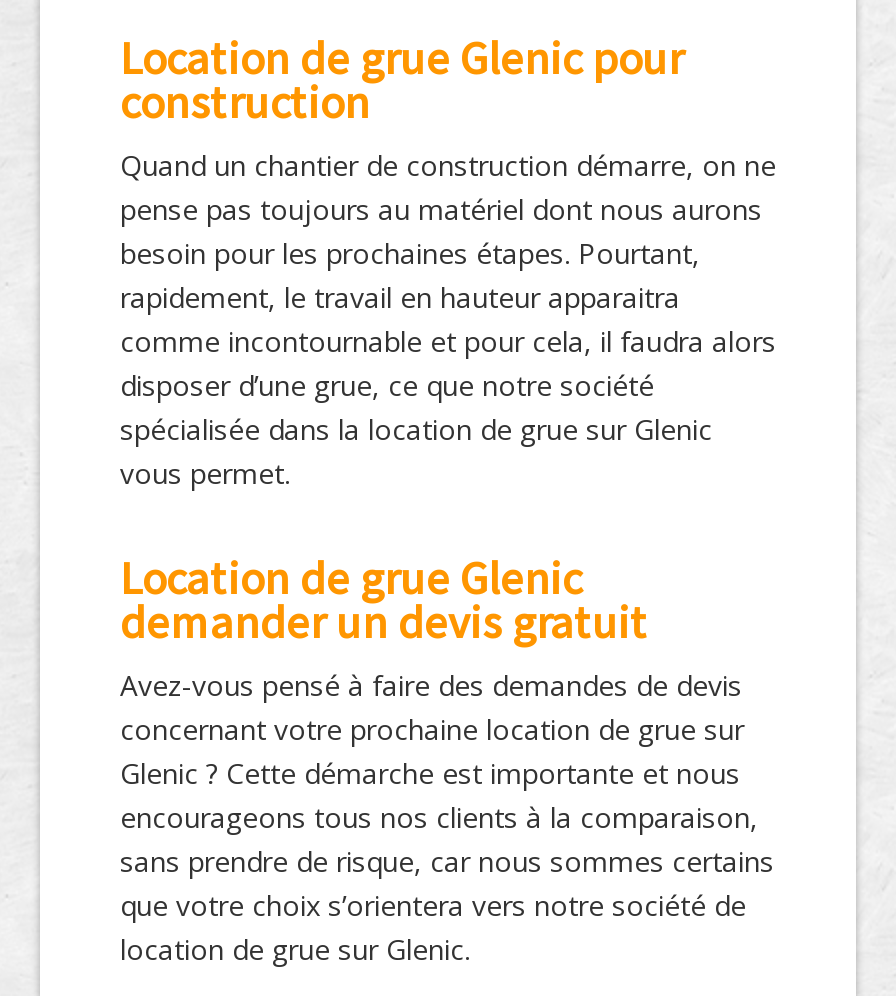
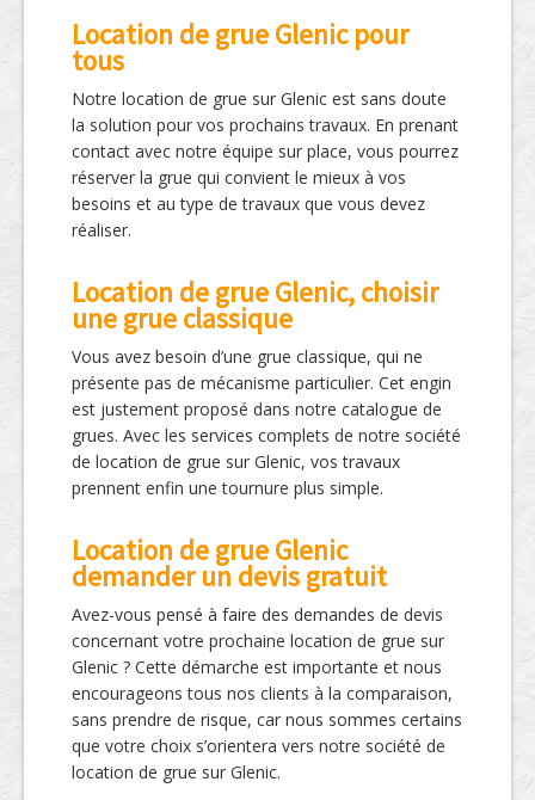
[120,72,776,492] construction | Quand un chantier de construction démarre, on ne | pense pas toujours au matériel dont nous aurons | besoin pour les prochaines étapes. Pourtant, | rapidement, le travail en hauteur apparaitra | comme incontournable et pour cela, il faudra alors | disposer d’une grue, ce que notre société | spécialisée dans la location de grue sur Glenic | vous permet. -> [72,43,461,499] tous | Notre location de grue sur Glenic est sans doute | la solution pour vos prochains travaux. En prenant | contact avec notre équipe sur place, vous pourrez | réserver la grue qui convient le mieux à vos | besoins et au type de travaux que vous devez | réaliser. | Location de grue Glenic, choisir | une grue classique | Vous avez besoin d’une grue classique, qui ne | présente pas de mécanisme particulier. Cet engin | est justement proposé dans notre catalogue de | grues. Avec les services complets de notre société | de location de grue sur Glenic, vos travaux | prennent enfin une tournure plus simple.

